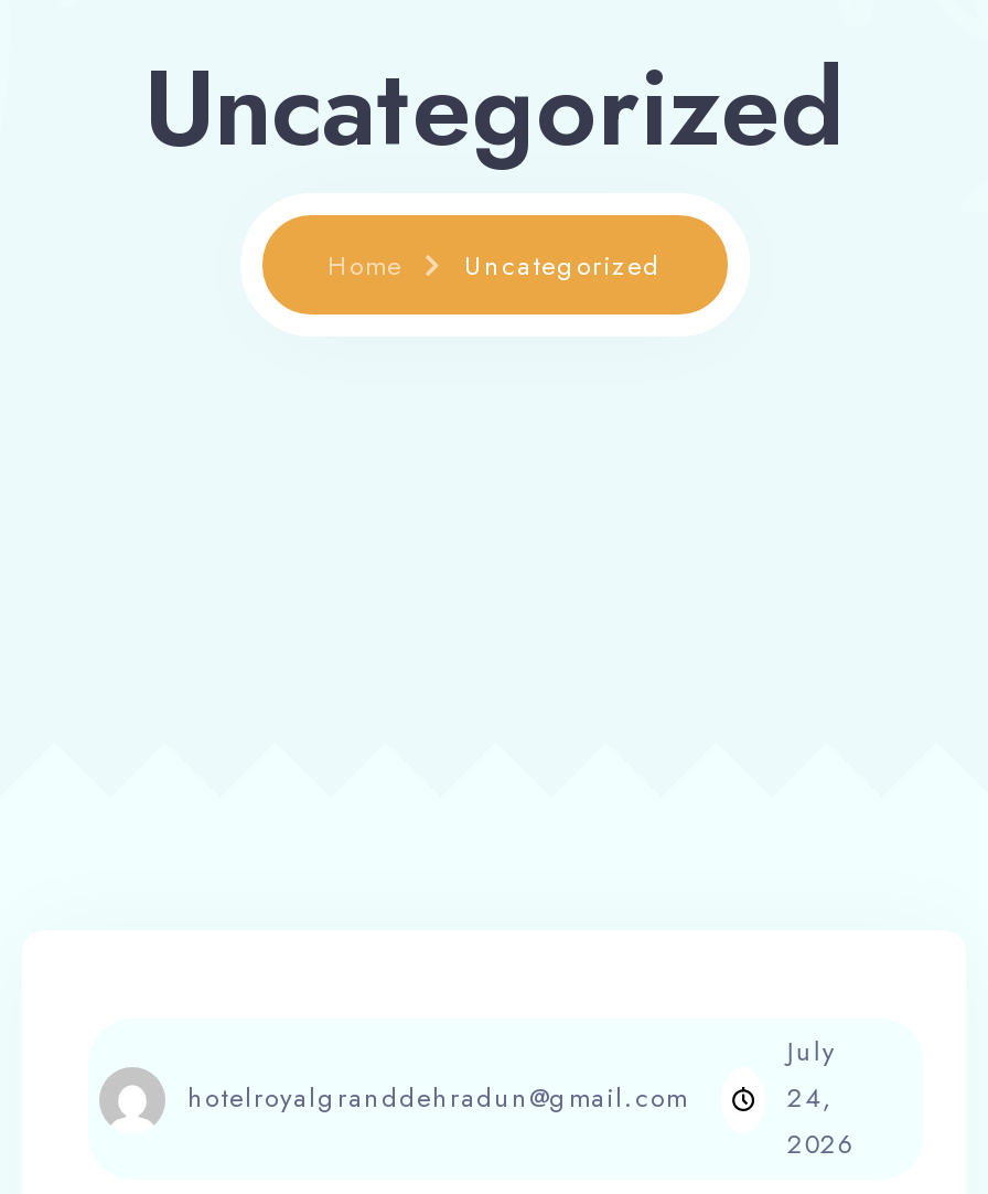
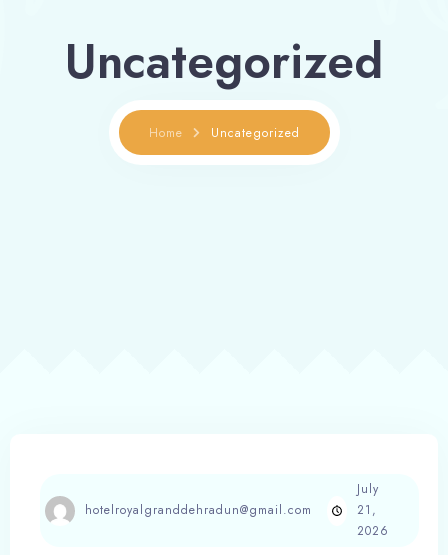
[787,1078,833,1118] 24, -> [357,501,377,519] 21,

